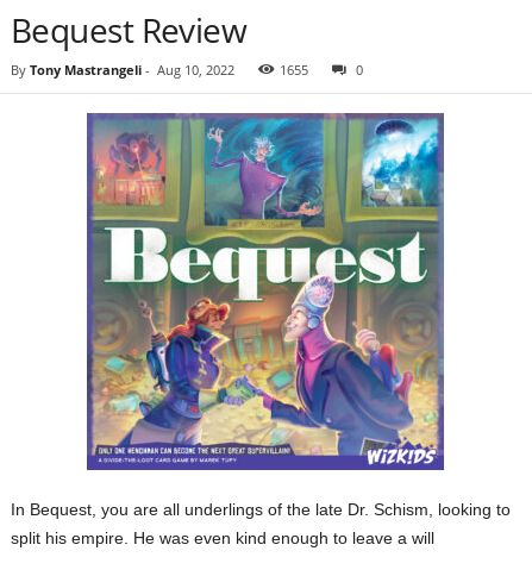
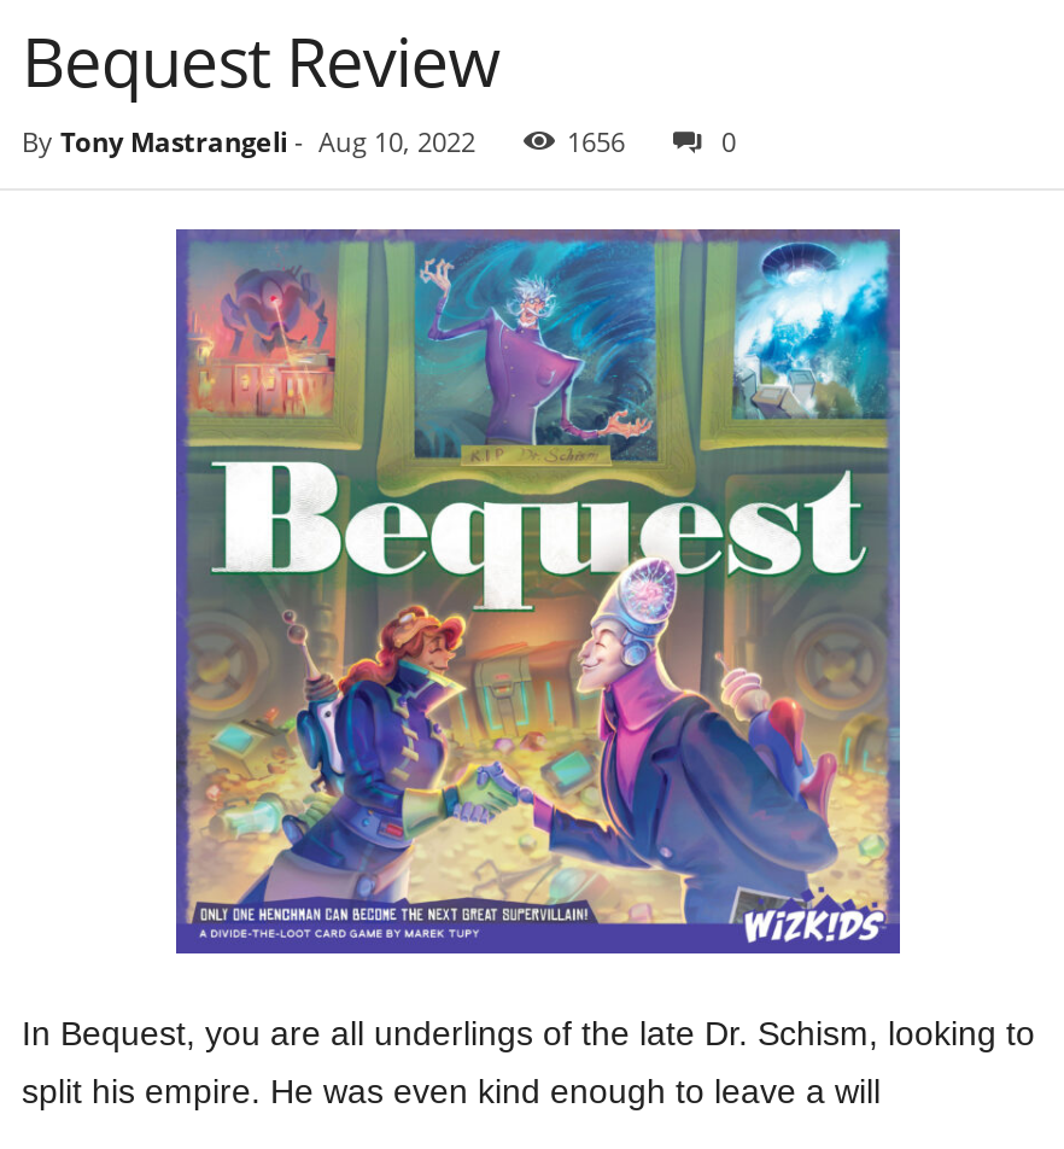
[280,61,308,79] 1655 -> [567,123,625,159] 1656

